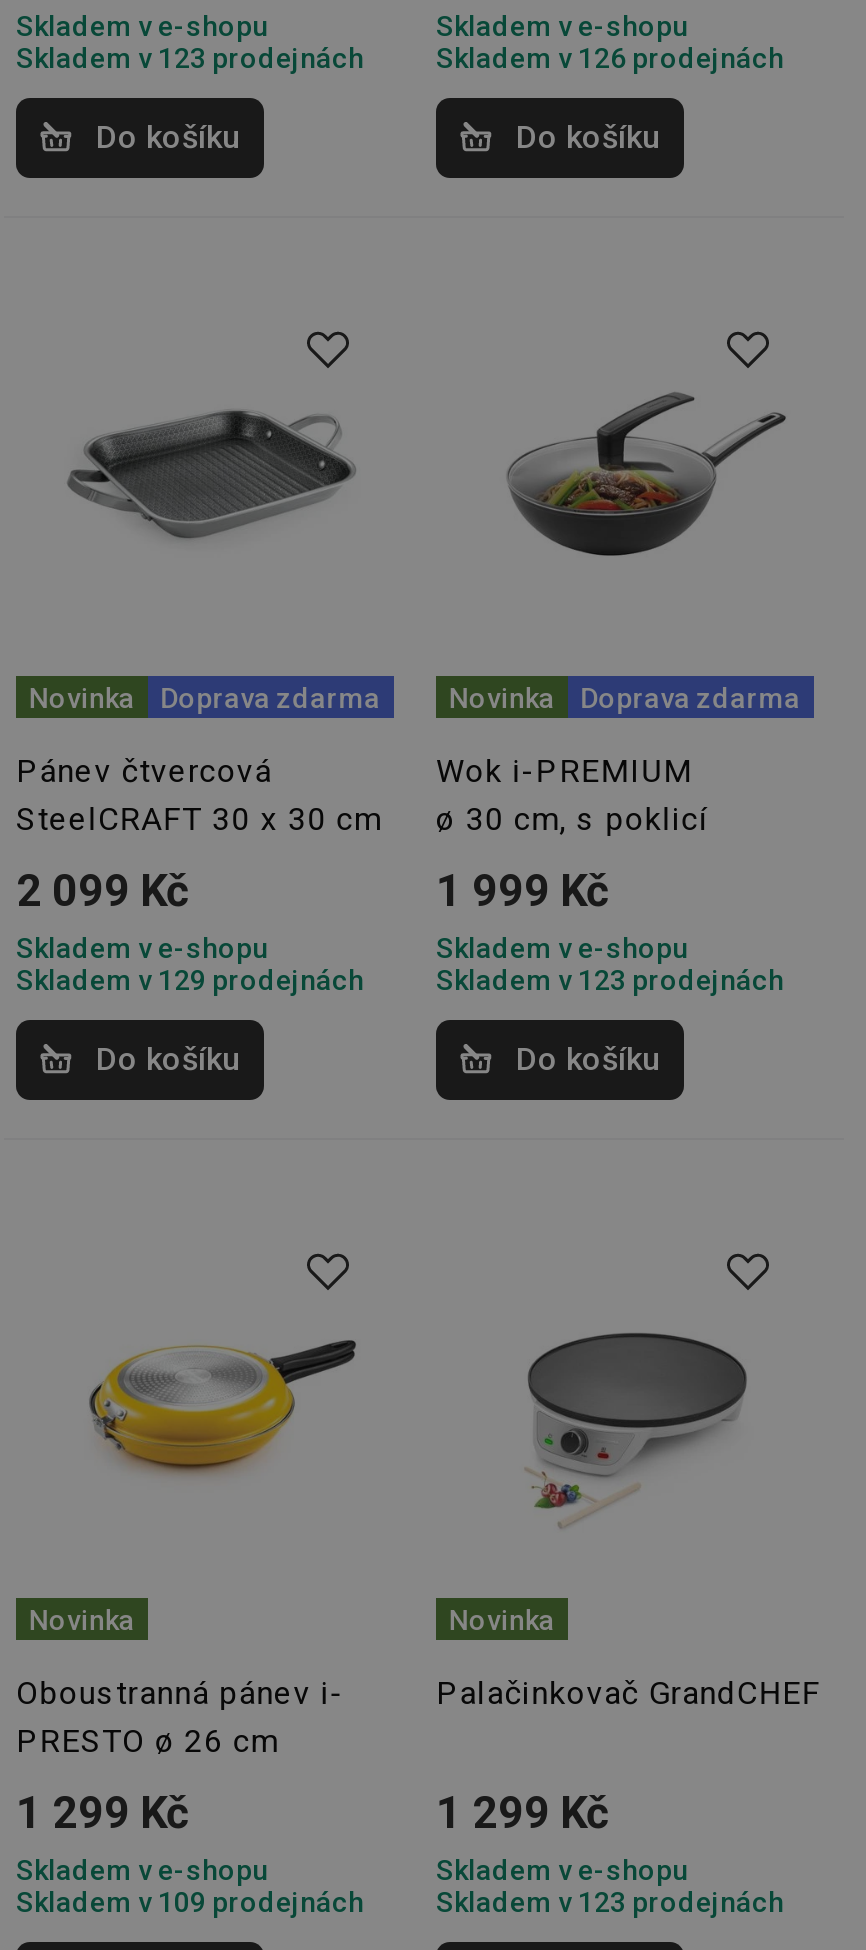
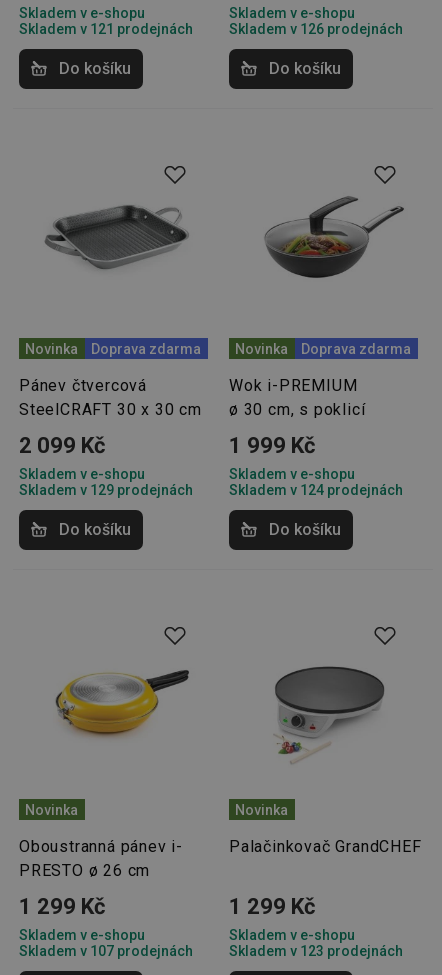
[16,42,364,74] Skladem v 123 prodejnách -> [19,21,193,37] Skladem v 121 prodejnách
[436,964,784,996] Skladem v 123 prodejnách -> [229,482,403,498] Skladem v 124 prodejnách
[16,1886,364,1918] Skladem v 109 prodejnách -> [19,943,193,959] Skladem v 107 prodejnách

